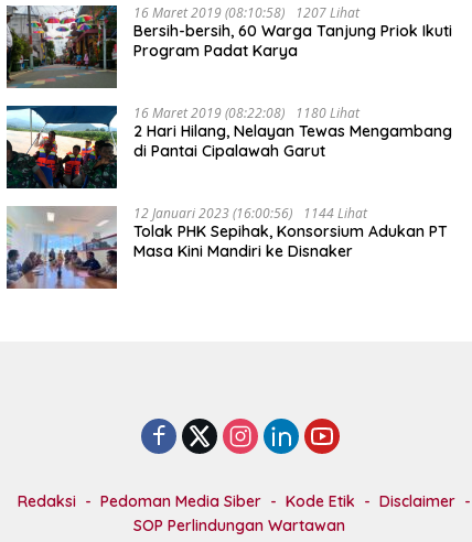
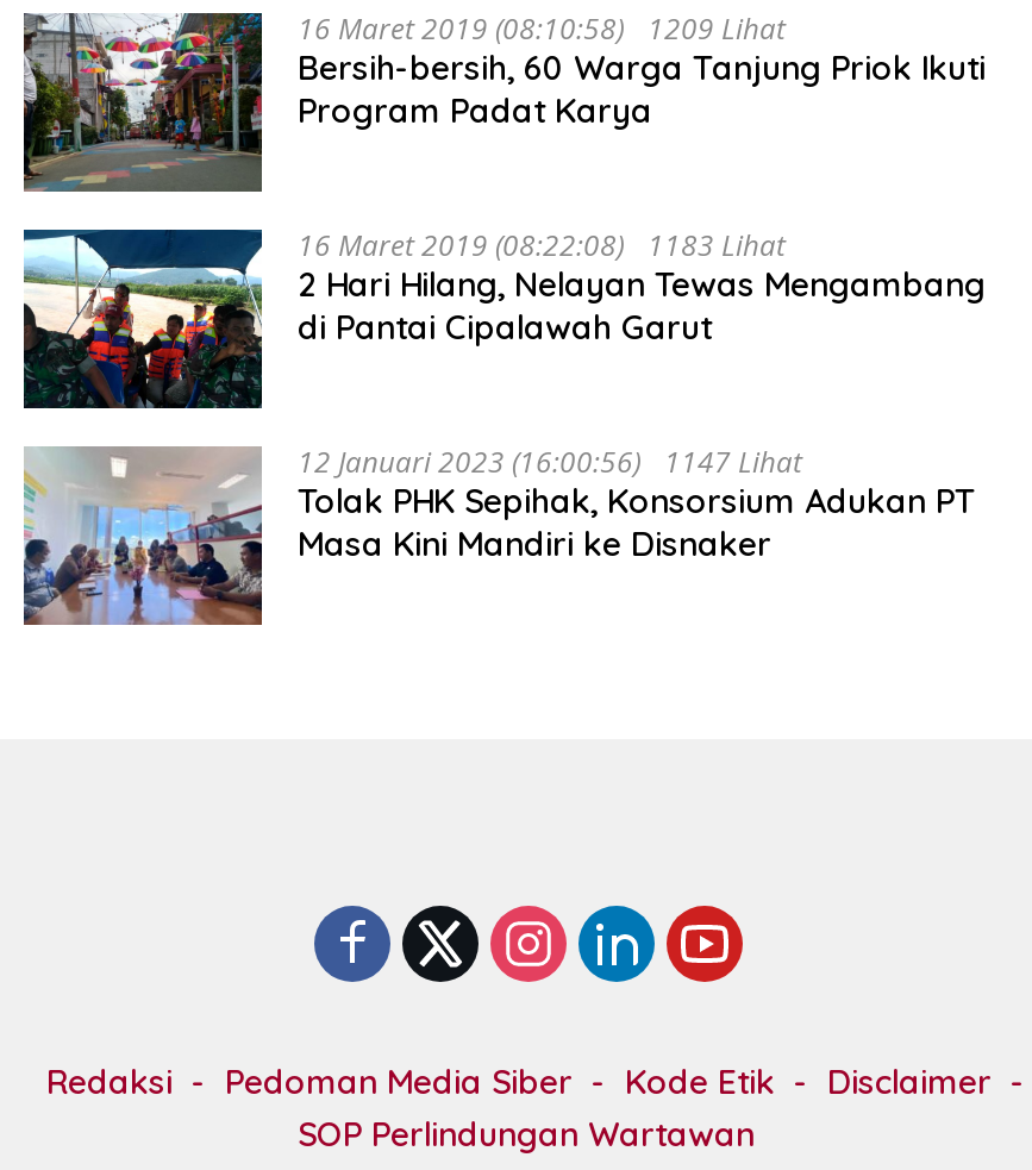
[133,4,360,22] 16 Maret 2019 (08:10:58) 1207 Lihat -> [298,8,786,48] 16 Maret 2019 (08:10:58) 1209 Lihat
[133,104,360,123] 16 Maret 2019 (08:22:08) 1180 Lihat -> [298,224,786,265] 16 Maret 2019 (08:22:08) 1183 Lihat
[133,204,367,223] 12 Januari 2023 (16:00:56) 1144 Lihat -> [298,441,802,482] 12 Januari 2023 (16:00:56) 1147 Lihat

